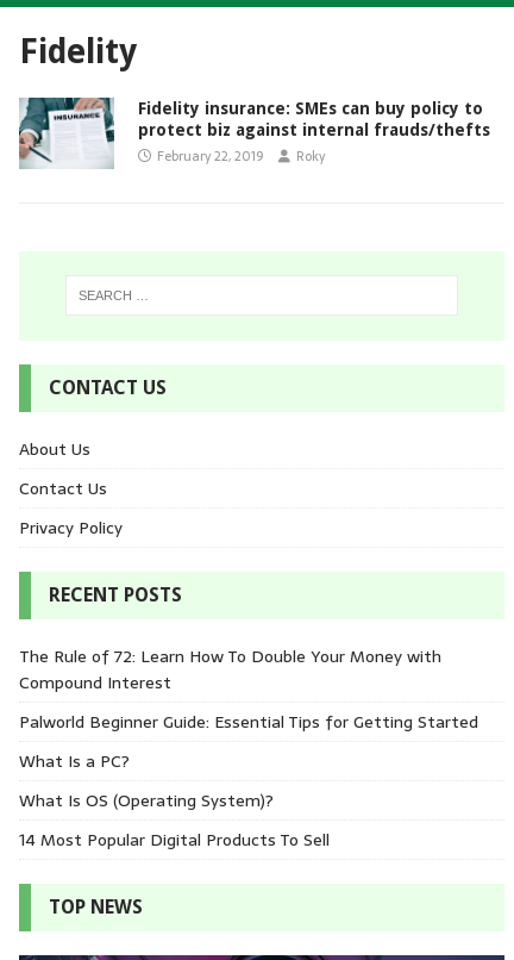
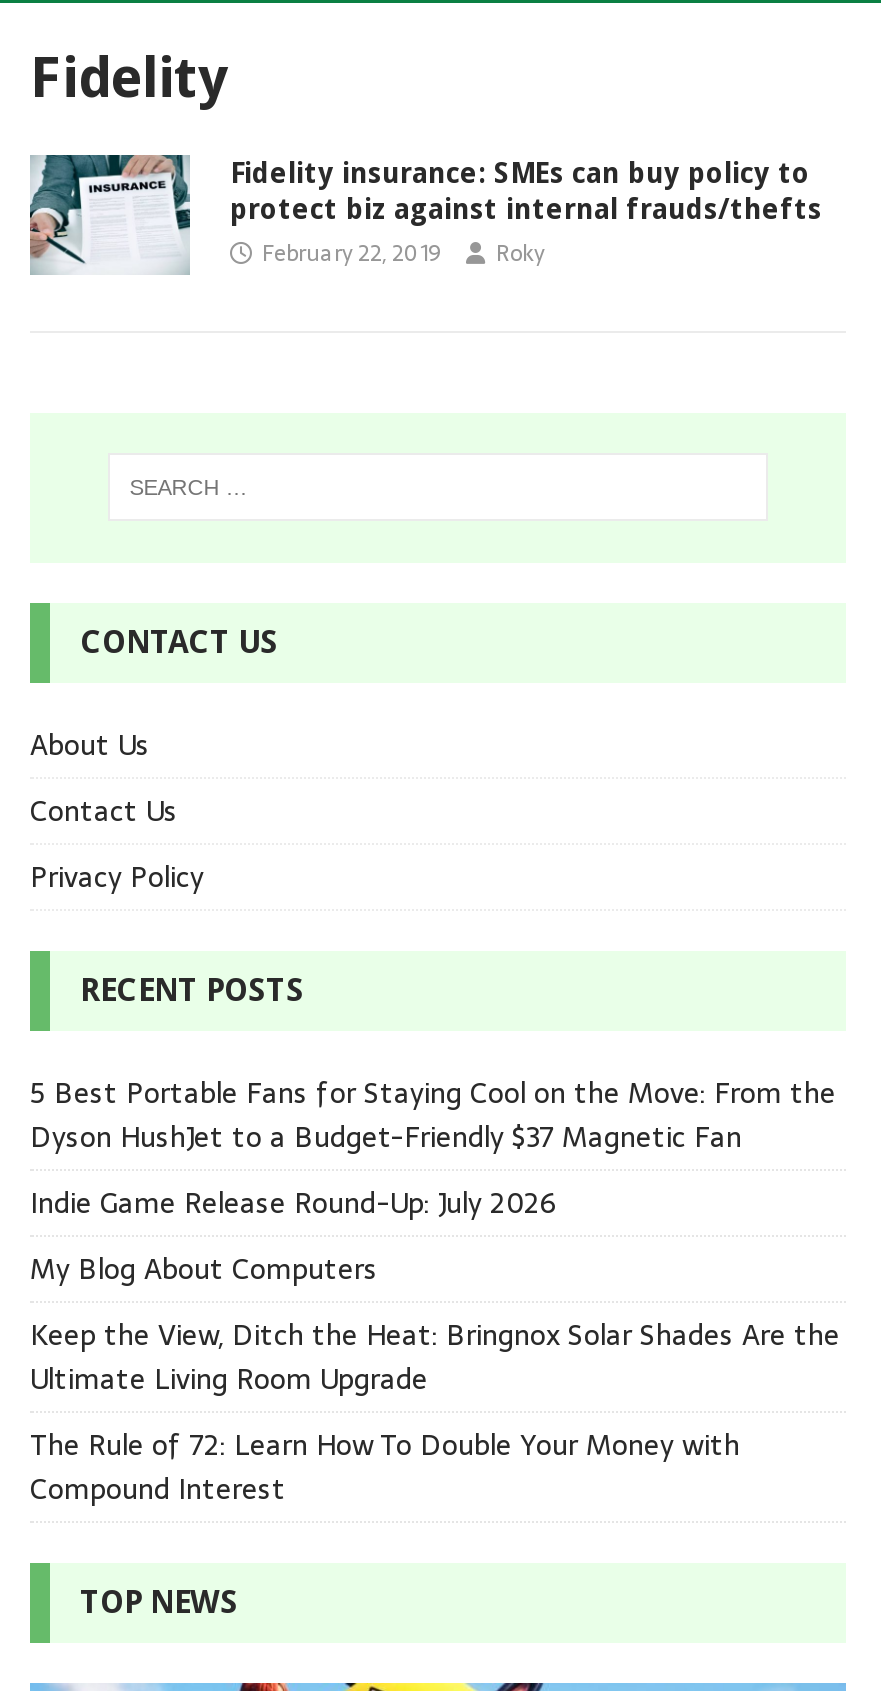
none -> [30,1071,840,1401] 5 Best Portable Fans for Staying Cool on the Move: From the | Dyson HushJet to a Budget-Friendly $37 Magnetic Fan | Indie Game Release Round-Up: July 2026 | My Blog About Computers | Keep the View, Ditch the Heat: Bringnox Solar Shades Are the | Ultimate Living Room Upgrade
moved [19,643,441,695] -> [30,1423,740,1511]: The Rule of 72: Learn How To Double Your Money with | Compound Interest
[19,708,478,853] Palworld Beginner Guide: Essential Tips for Getting Started | What Is a PC? | What Is OS (Operating System)? | 14 Most Popular Digital Products To Sell -> none

